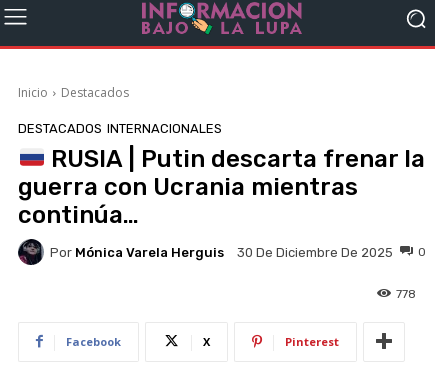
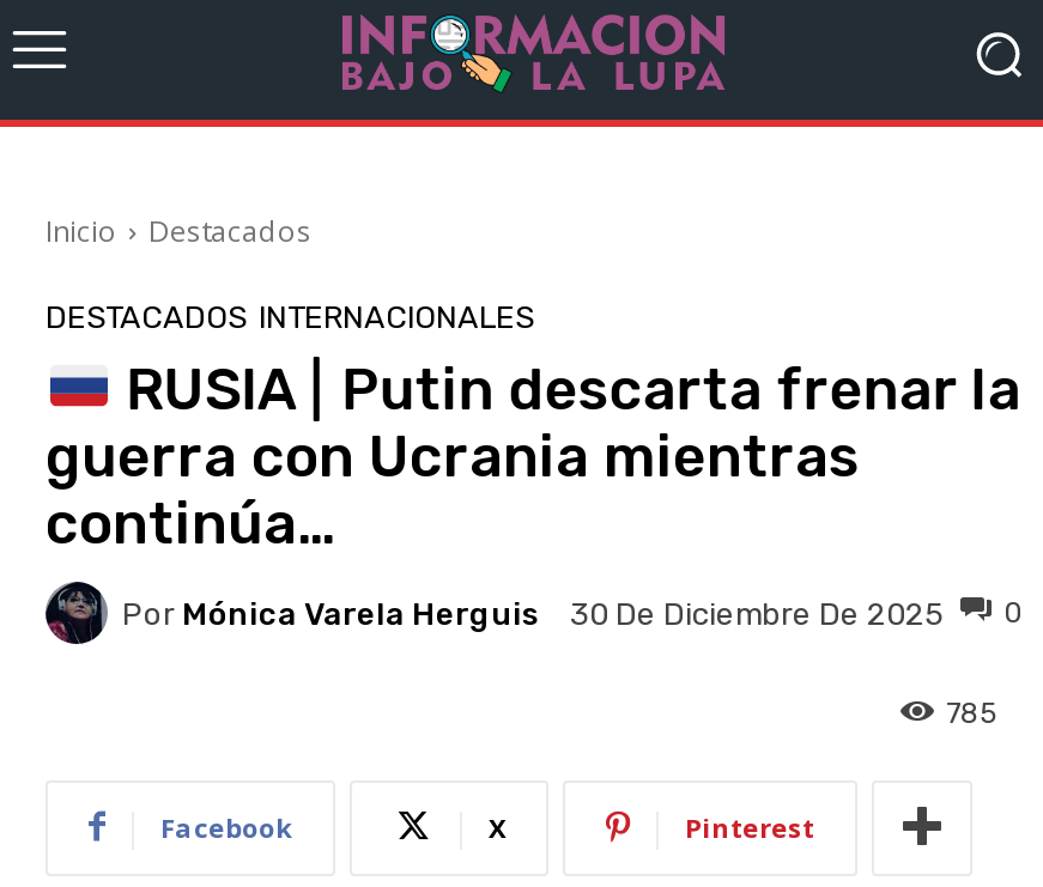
[396,287,416,301] 778 -> [946,696,999,730] 785

